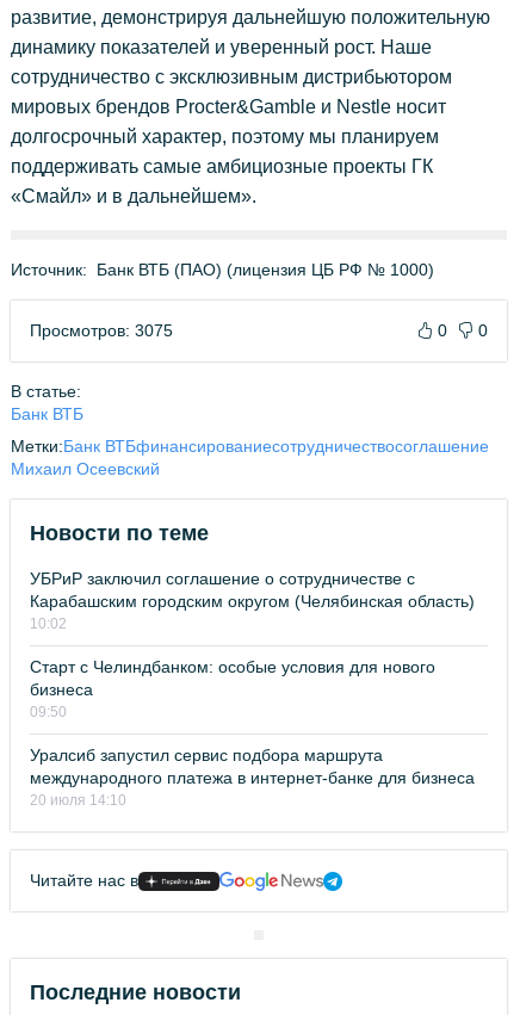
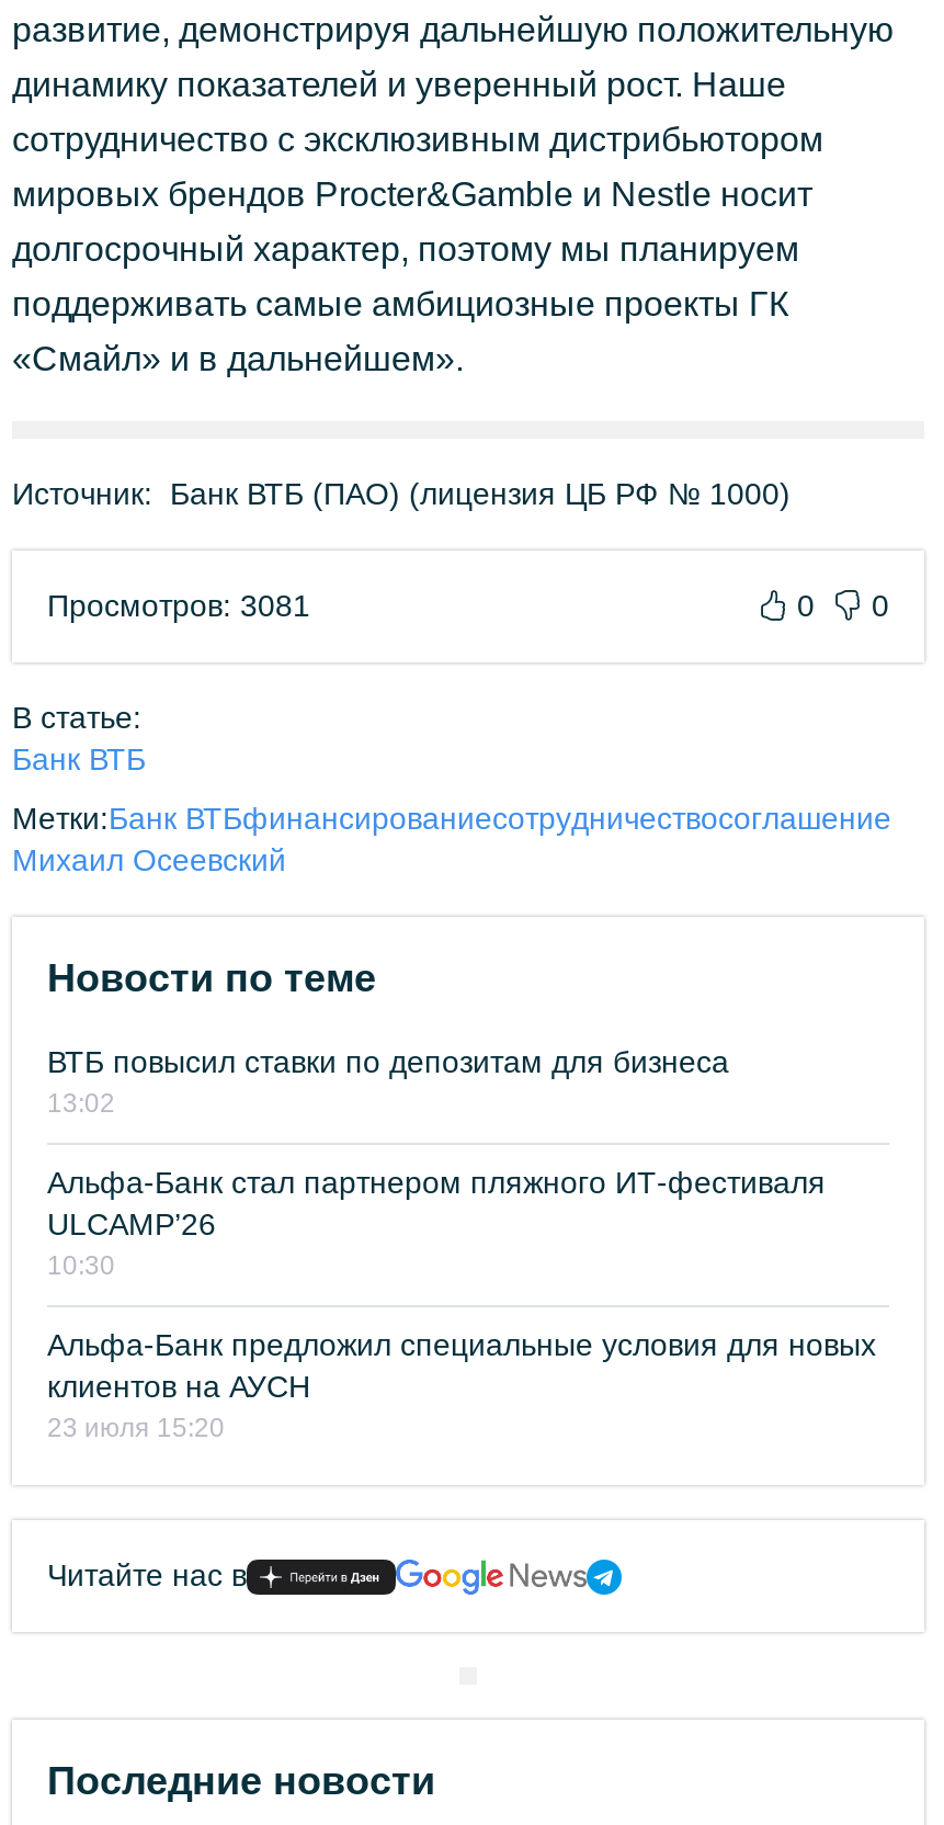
[30,321,173,340] Просмотров: 3075 -> [47,588,310,623] Просмотров: 3081
[30,569,475,632] УБРиР заключил соглашение о сотрудничестве с | Карабашским городским округом (Челябинская область) | 10:02 -> [47,1044,729,1119] ВТБ повысил ставки по депозитам для бизнеса | 13:02
[30,657,435,720] Старт с Челиндбанком: особые условия для нового | бизнеса | 09:50 -> [47,1165,826,1281] Альфа-Банк стал партнером пляжного ИТ-фестиваля | ULCAMP’26 | 10:30
[30,745,475,809] Уралсиб запустил сервис подбора маршрута | международного платежа в интернет-банке для бизнеса | 20 июля 14:10 -> [47,1327,876,1443] Альфа-Банк предложил специальные условия для новых | клиентов на АУСН | 23 июля 15:20

